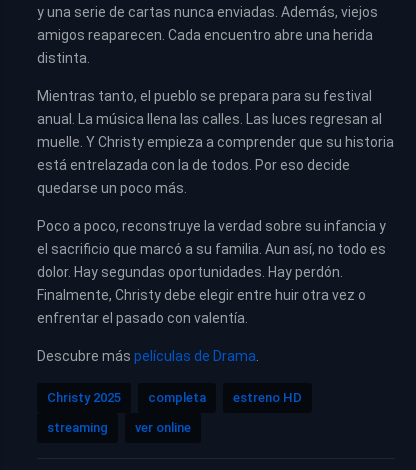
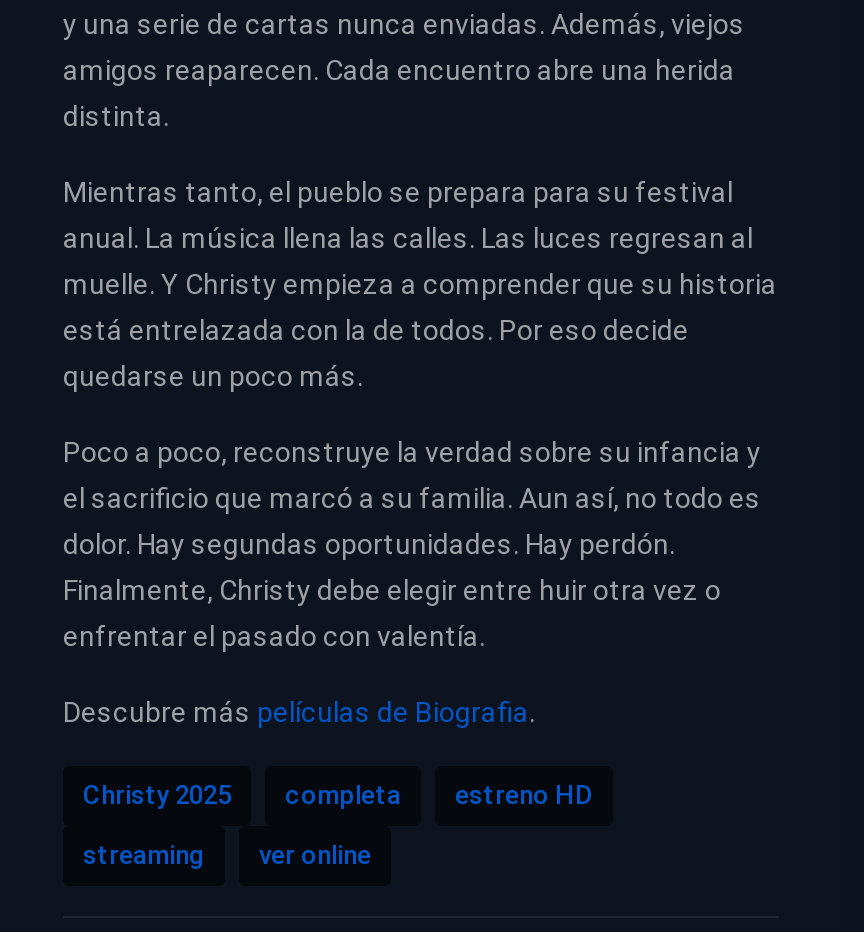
[37,348,259,364] Descubre más películas de Drama. -> [63,696,535,728] Descubre más películas de Biografia.

